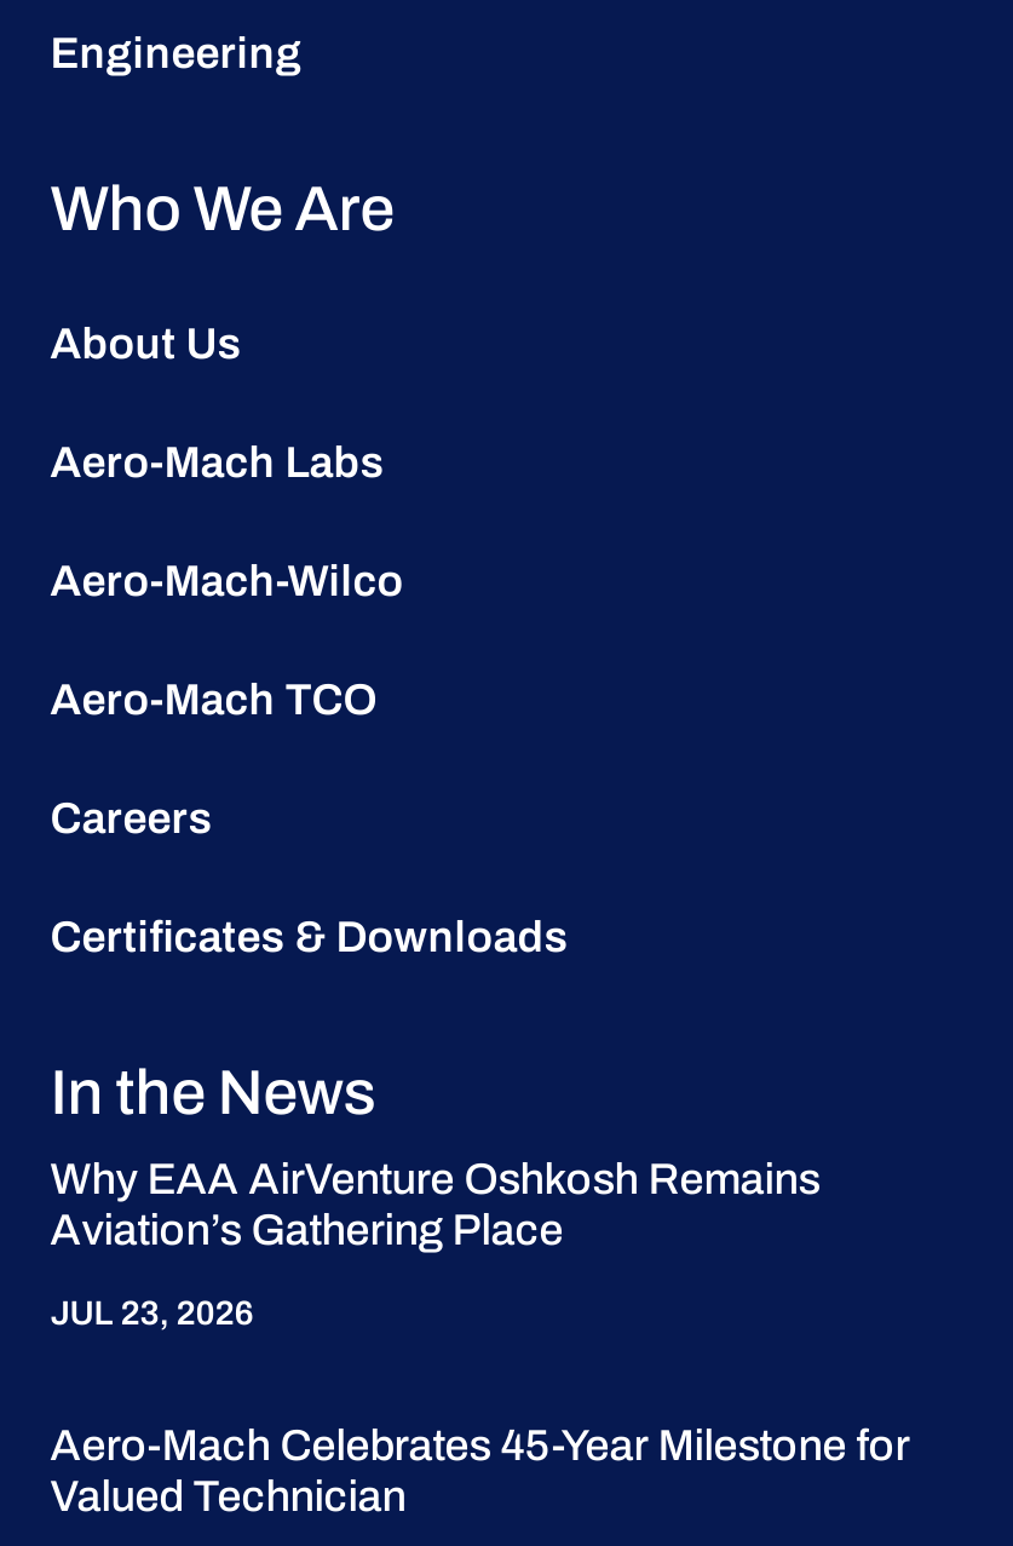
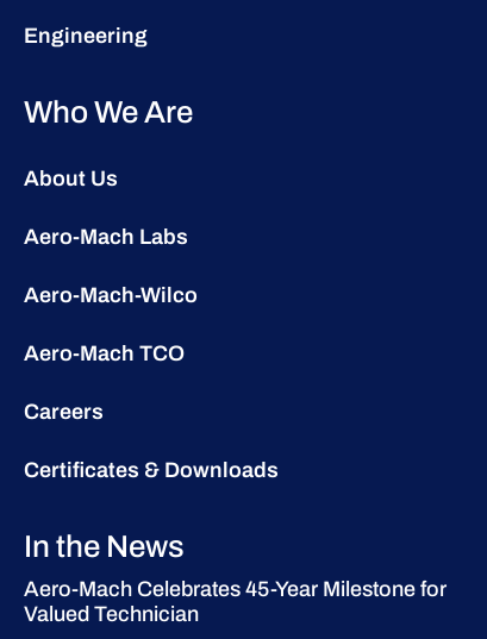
[50,1155,820,1332] Why EAA AirVenture Oshkosh Remains | Aviation’s Gathering Place | JUL 23, 2026 -> none

